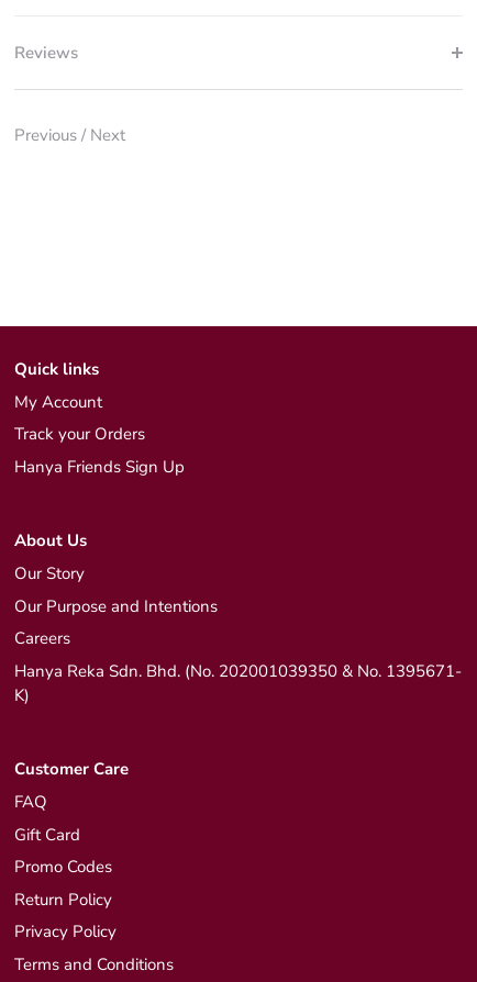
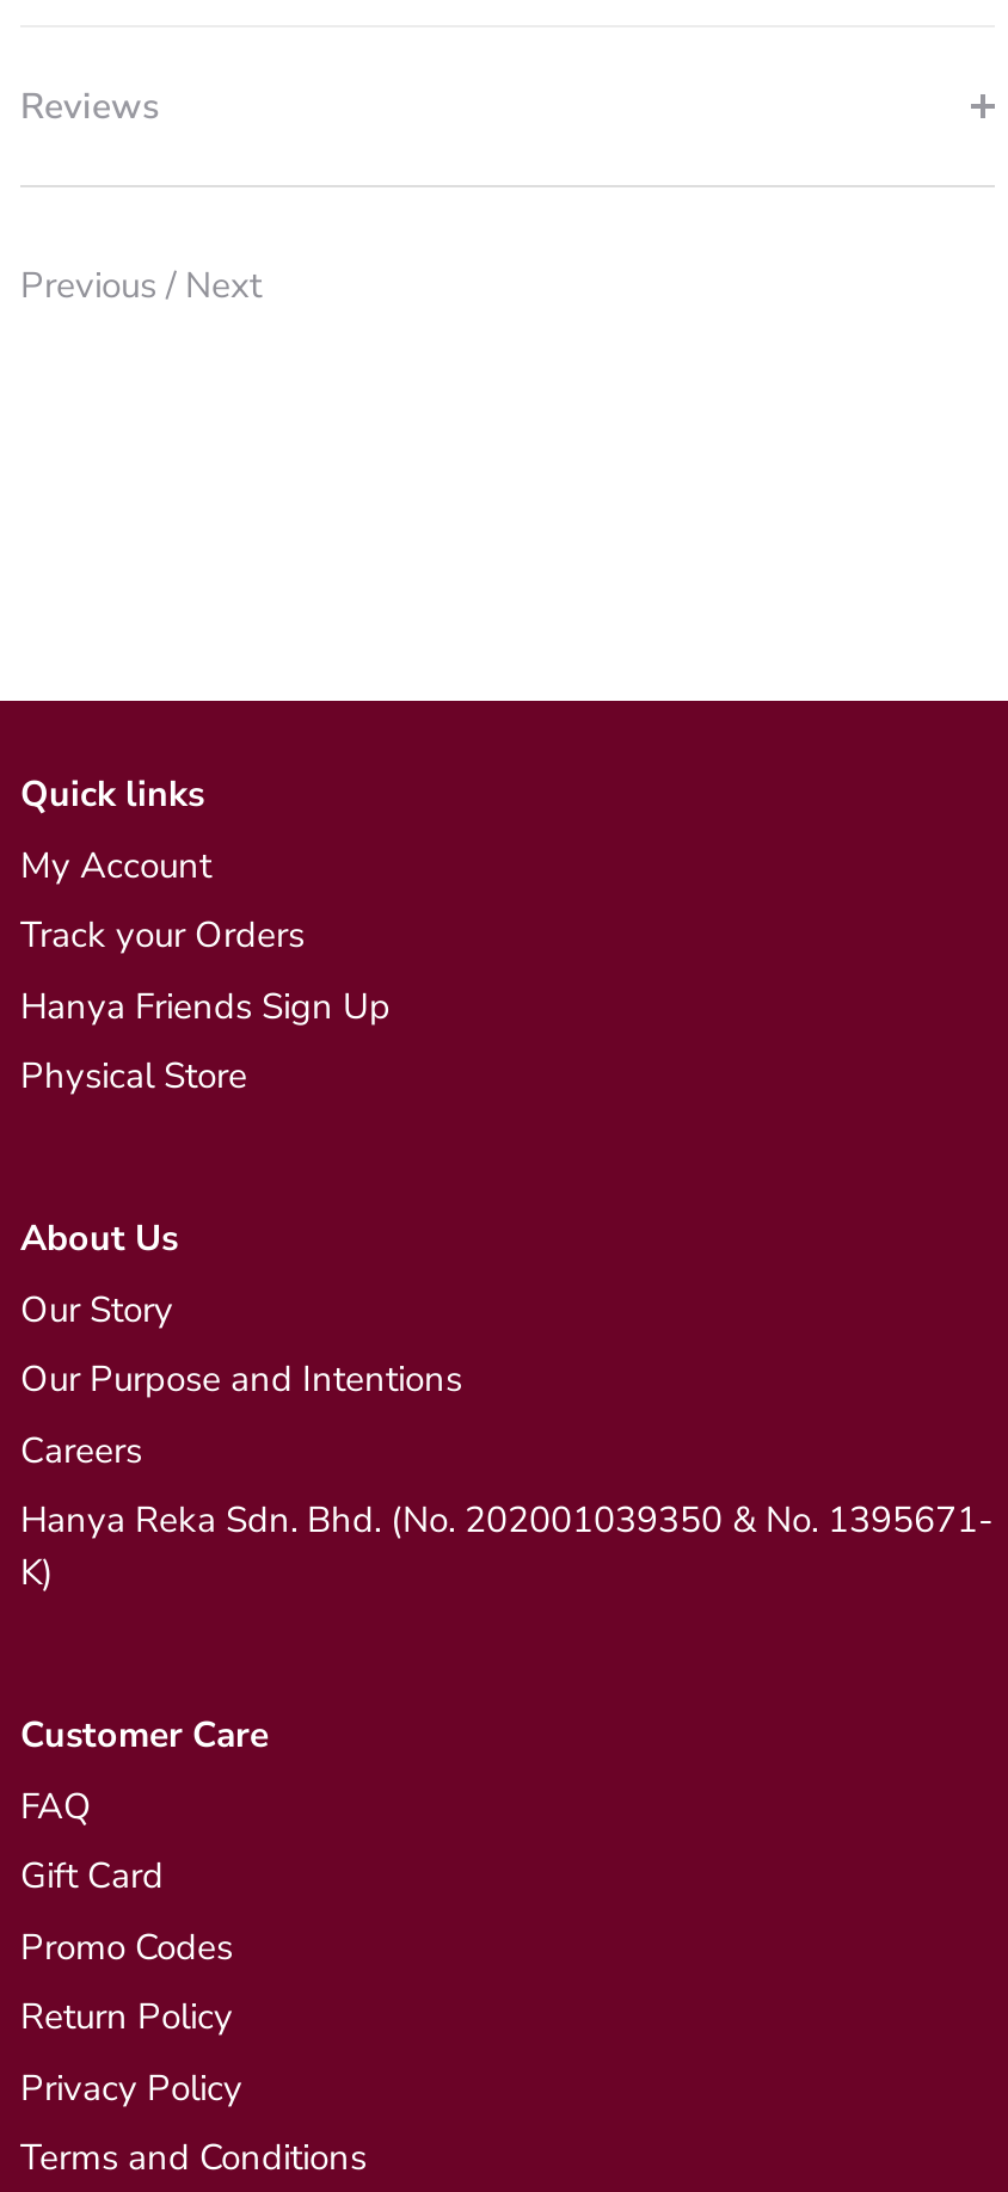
none -> [20,1051,247,1099] Physical Store

